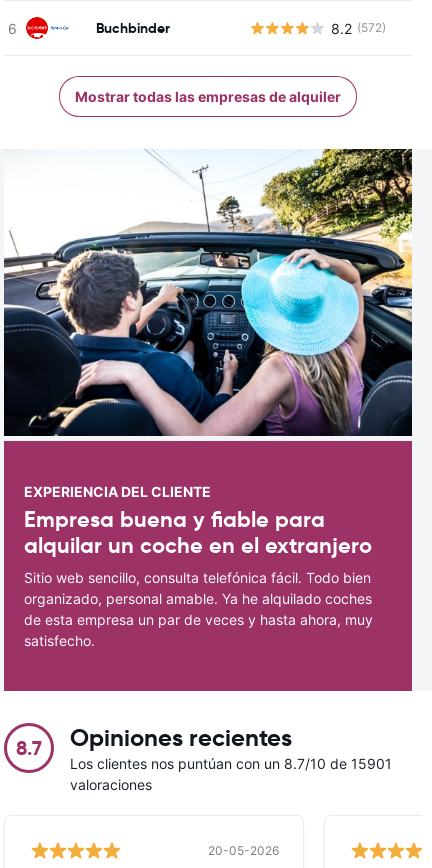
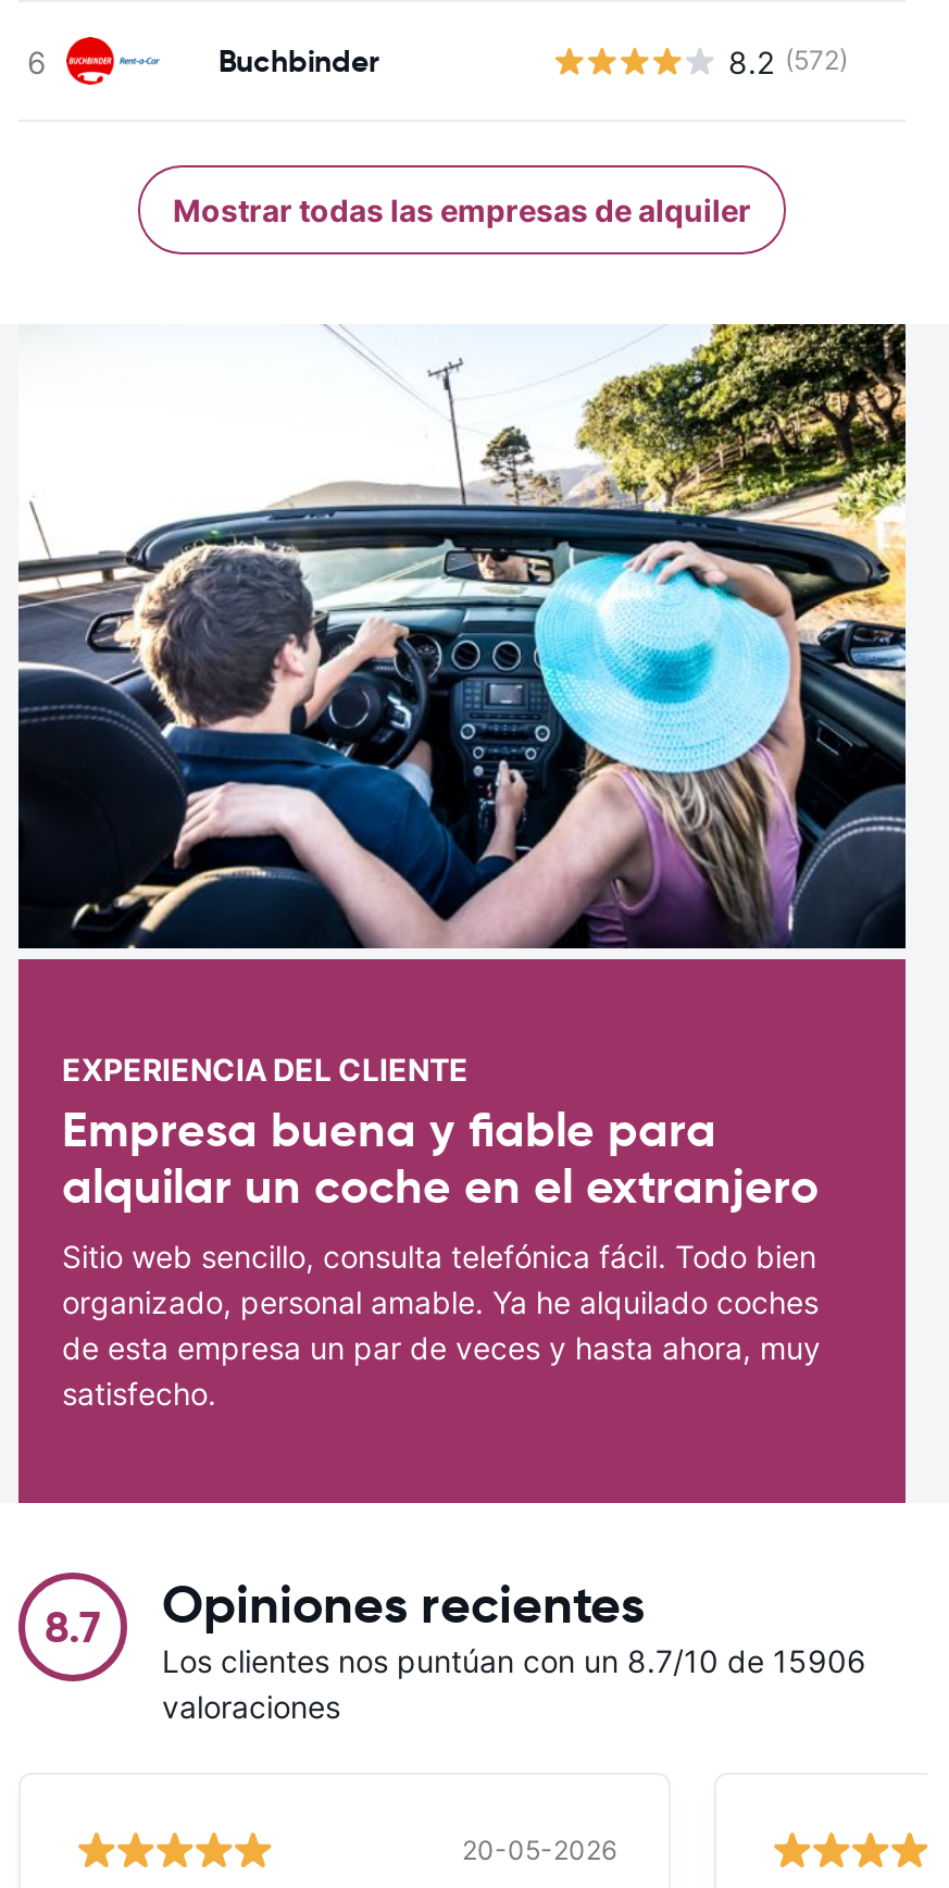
[70,755,392,772] Los clientes nos puntúan con un 8.7/10 de 15901 -> [162,1642,866,1679] Los clientes nos puntúan con un 8.7/10 de 15906

